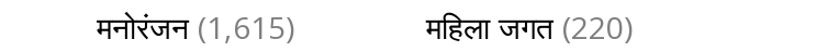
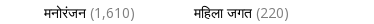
[97,5,297,47] मनोरंजन (1,615) -> [44,2,135,21] मनोरंजन (1,610)

